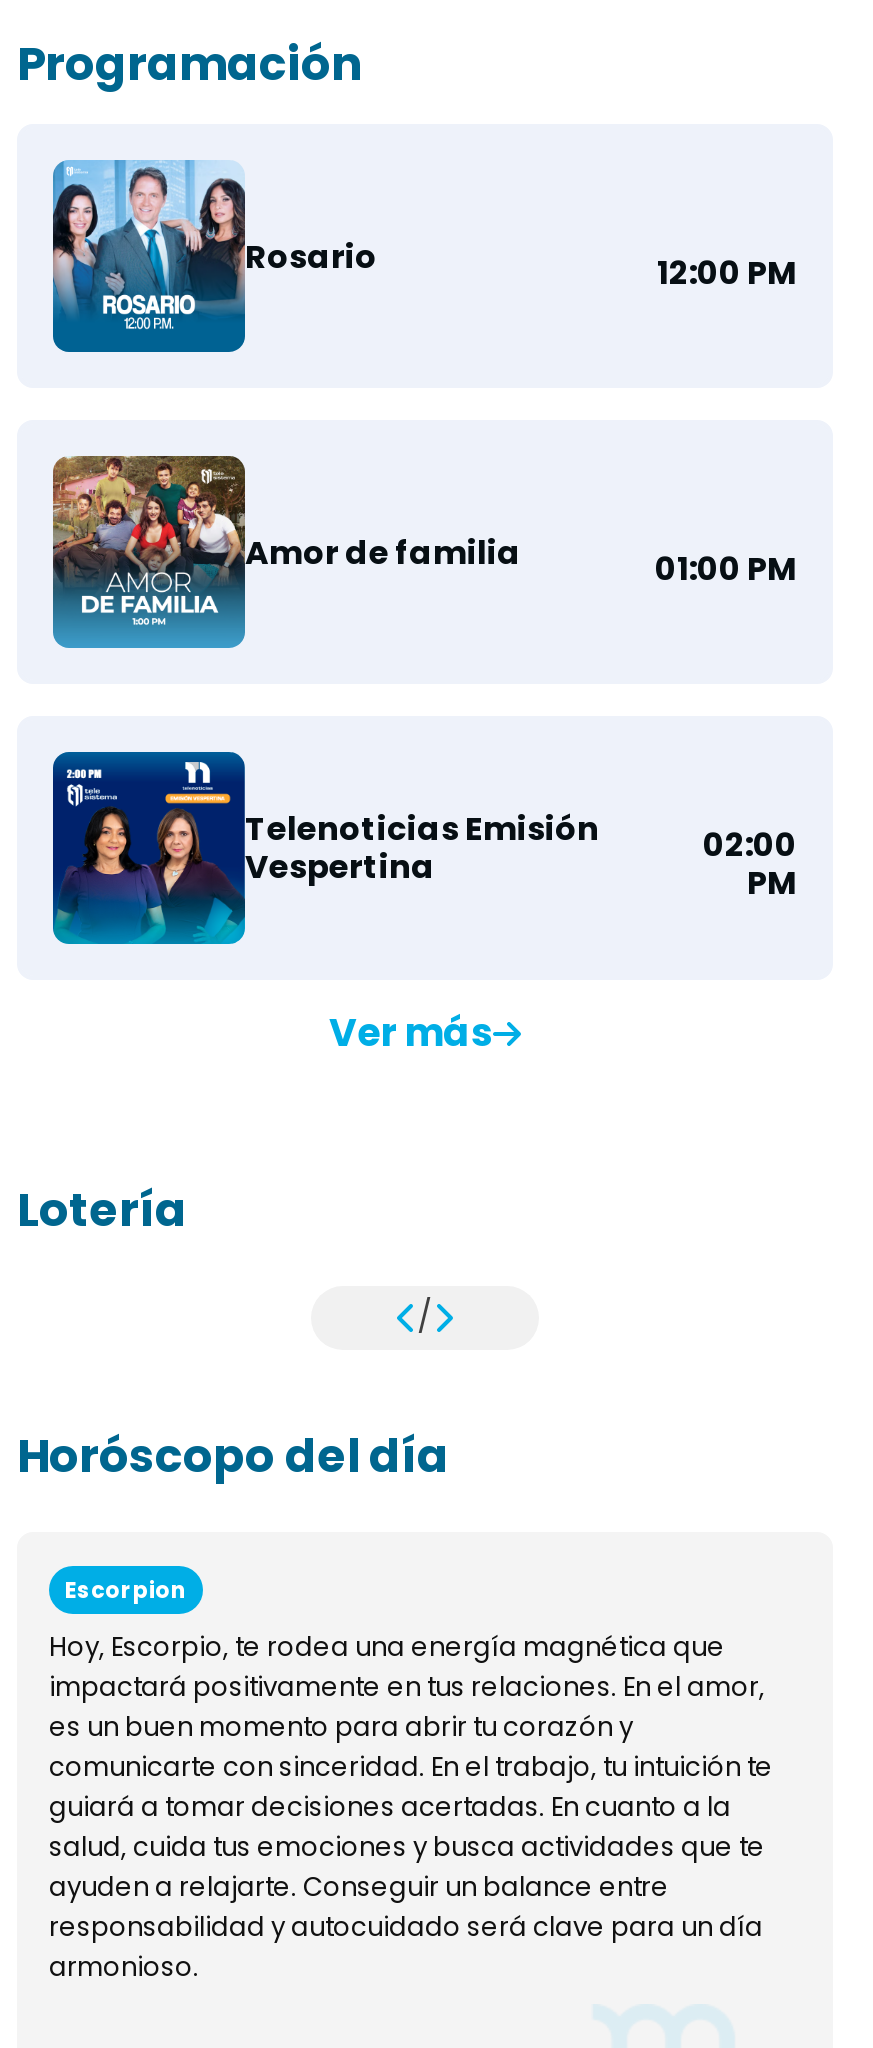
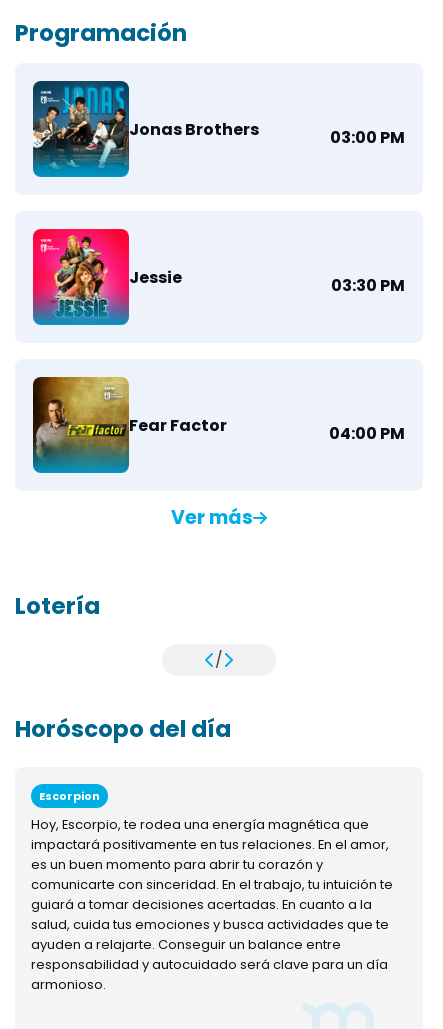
[51,158,797,352] [image] | Rosario | 12:00 PM -> [32,80,405,177] [image] | Jonas Brothers | 03:00 PM
[51,454,797,628] [image] | Amor de familia | 01:00 PM -> [32,228,405,324] [image] | Jessie | 03:30 PM
[51,750,797,934] [image] | Telenoticias Emisión | Vespertina | 02:00 | PM -> [32,376,405,469] [image] | Fear Factor | 04:00 PM

